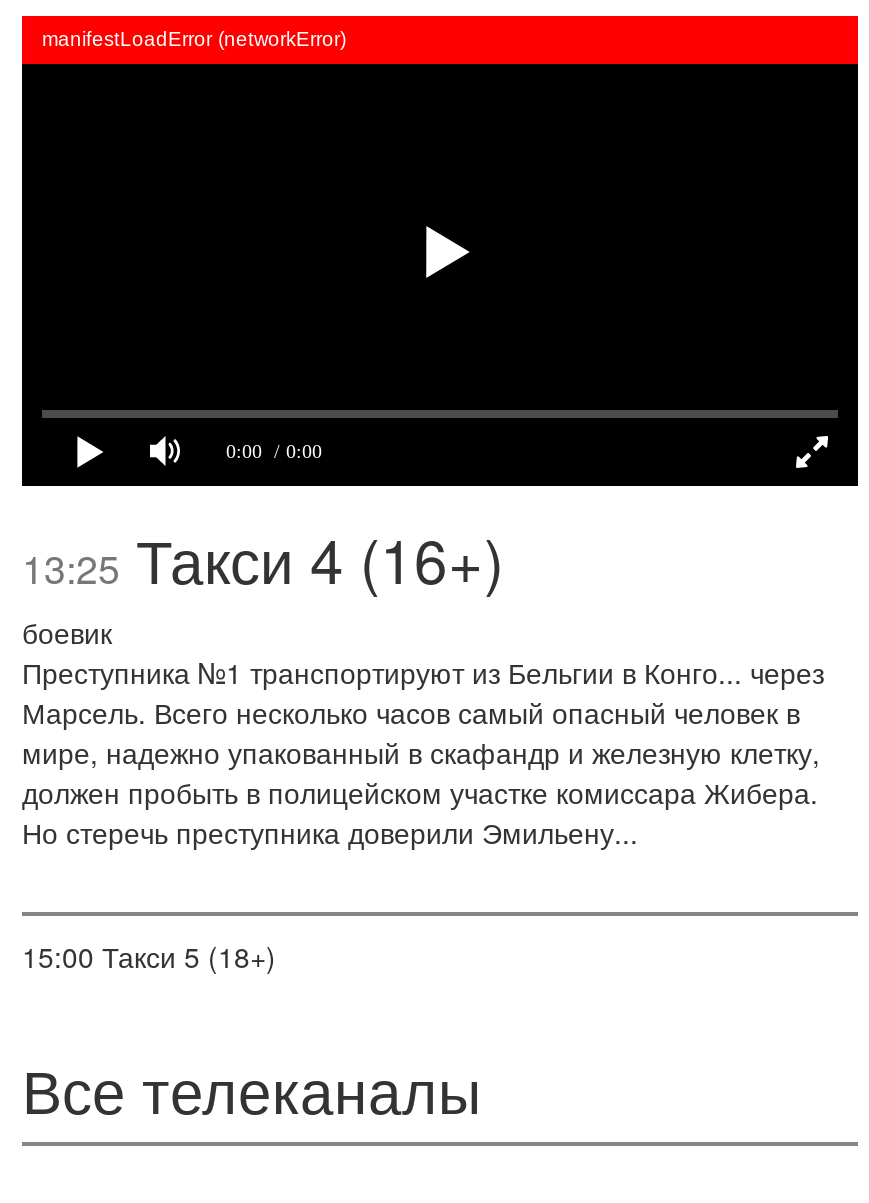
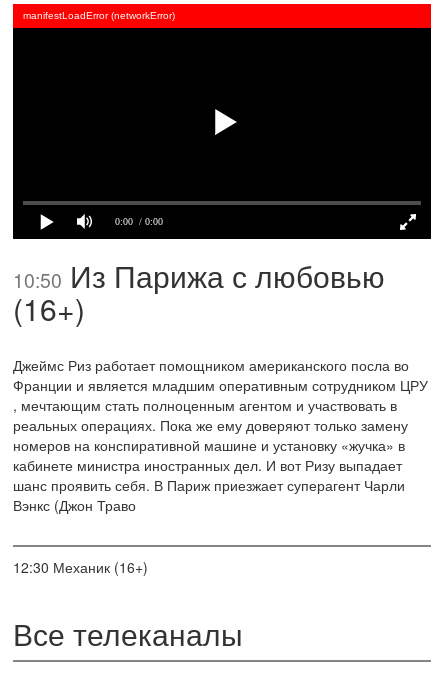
[22,516,824,976] 13:25 Такси 4 (16+) | боевик | Преступника №1 транспортируют из Бельгии в Конго... через | Марсель. Всего несколько часов самый опасный человек в | мире, надежно упакованный в скафандр и железную клетку, | должен пробыть в полицейском участке комиссара Жибера. | Но стеречь преступника доверили Эмильену... | 15:00 Такси 5 (18+) -> [13,254,428,577] 10:50 Из Парижа с любовью | (16+) | Джеймс Риз работает помощником американского посла во | Франции и является младшим оперативным сотрудником ЦРУ | , мечтающим стать полноценным агентом и участвовать в | реальных операциях. Пока же ему доверяют только замену | номеров на конспиративной машине и установку «жучка» в | кабинете министра иностранных дел. И вот Ризу выпадает | шанс проявить себя. В Париж приезжает суперагент Чарли | Вэнкс (Джон Траво | 12:30 Механик (16+)

